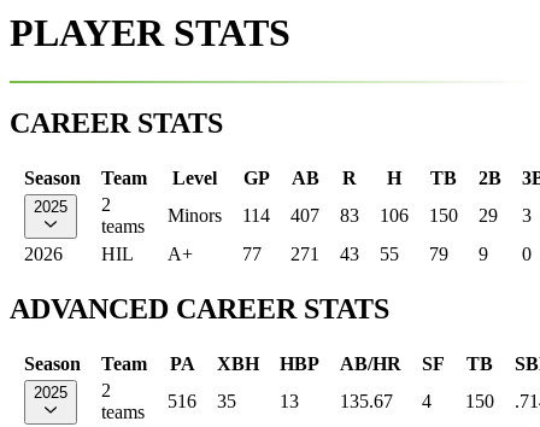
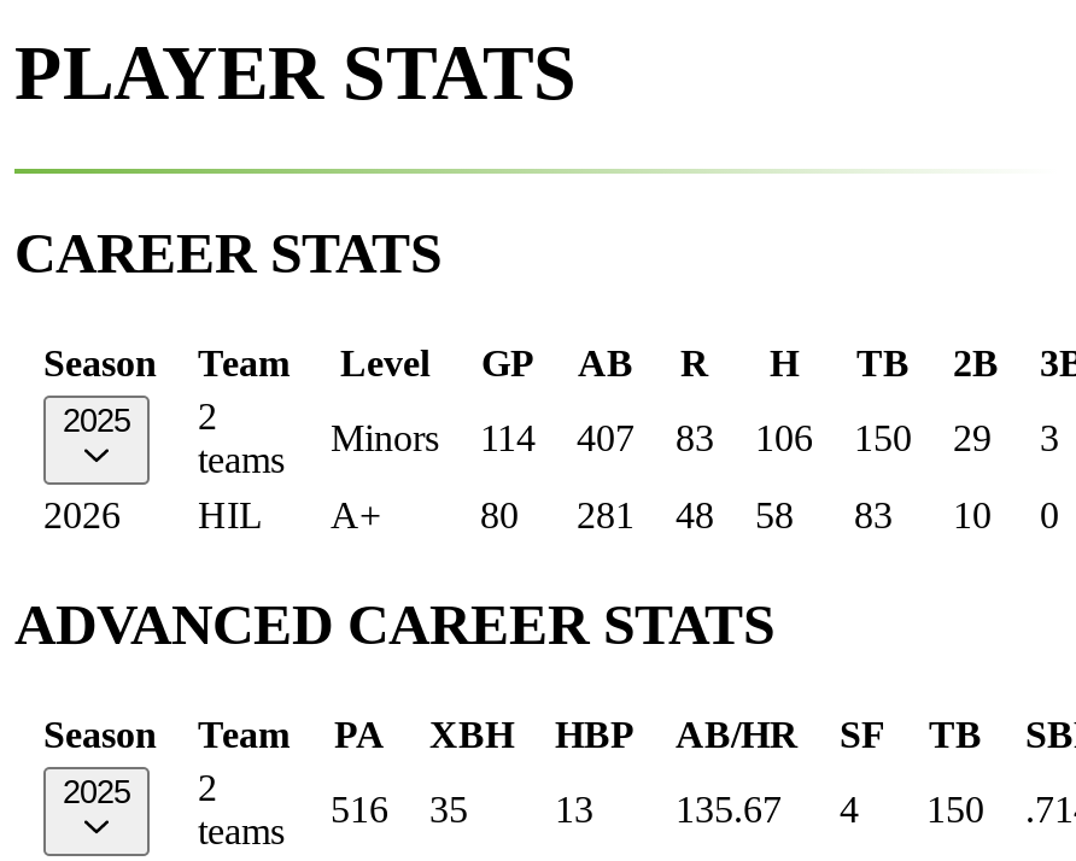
[242,243,262,264] 77 -> [480,494,519,535] 80
[290,243,319,264] 271 -> [577,494,635,535] 281
[340,243,359,264] 43 -> [676,494,714,535] 48
[380,243,399,264] 55 -> [755,494,794,535] 58
[429,243,448,264] 79 -> [854,494,893,535] 83
[479,243,488,264] 9 -> [953,494,992,535] 10

